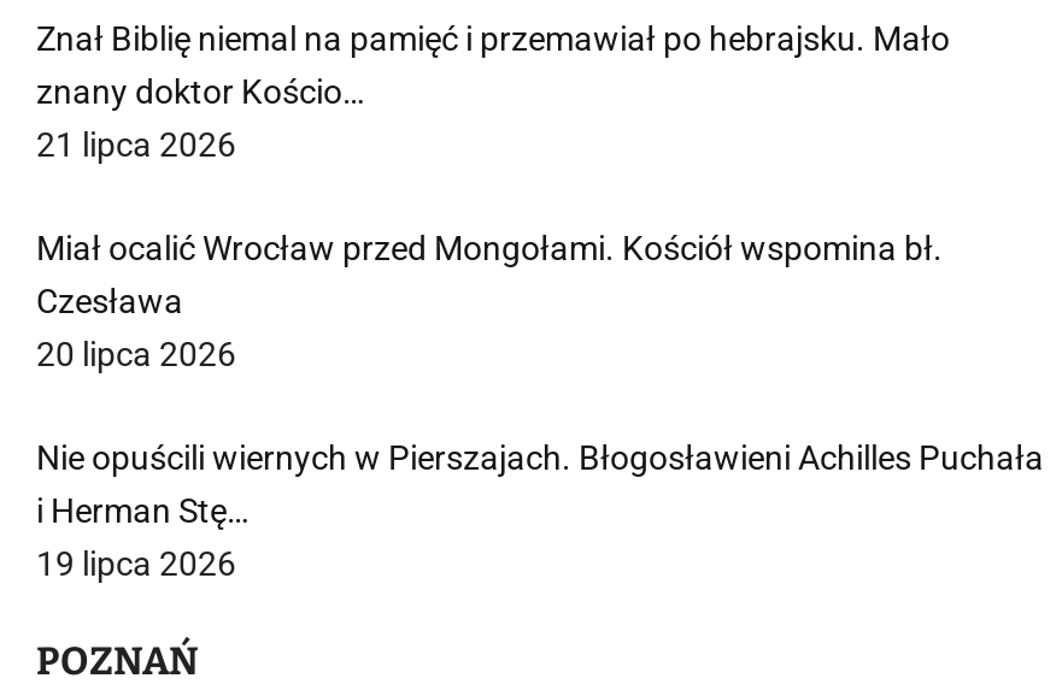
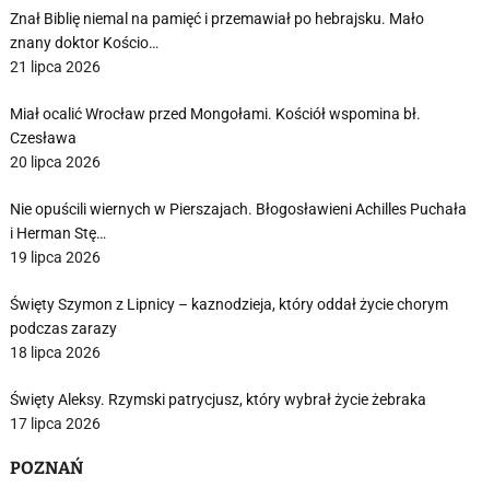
none -> [10,295,448,432] Święty Szymon z Lipnicy – kaznodzieja, który oddał życie chorym | podczas zarazy | 18 lipca 2026 | Święty Aleksy. Rzymski patrycjusz, który wybrał życie żebraka | 17 lipca 2026

